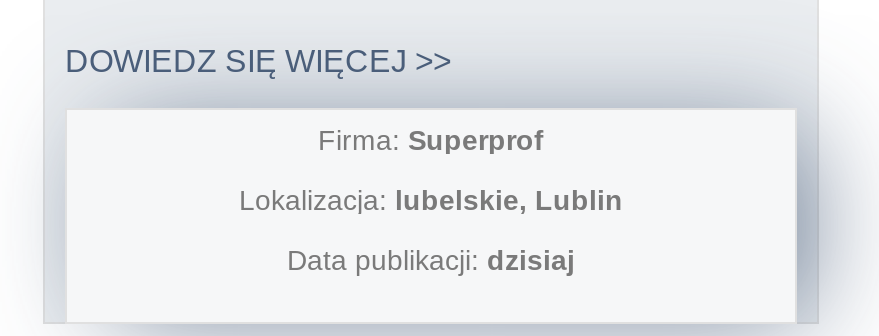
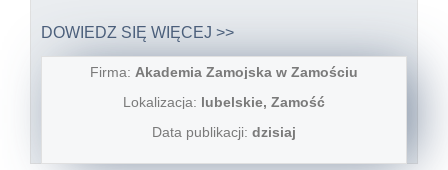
[318,123,544,155] Firma: Superprof -> [90,63,358,79] Firma: Akademia Zamojska w Zamościu
[239,183,623,215] Lokalizacja: lubelskie, Lublin -> [123,93,325,109] Lokalizacja: lubelskie, Zamość

